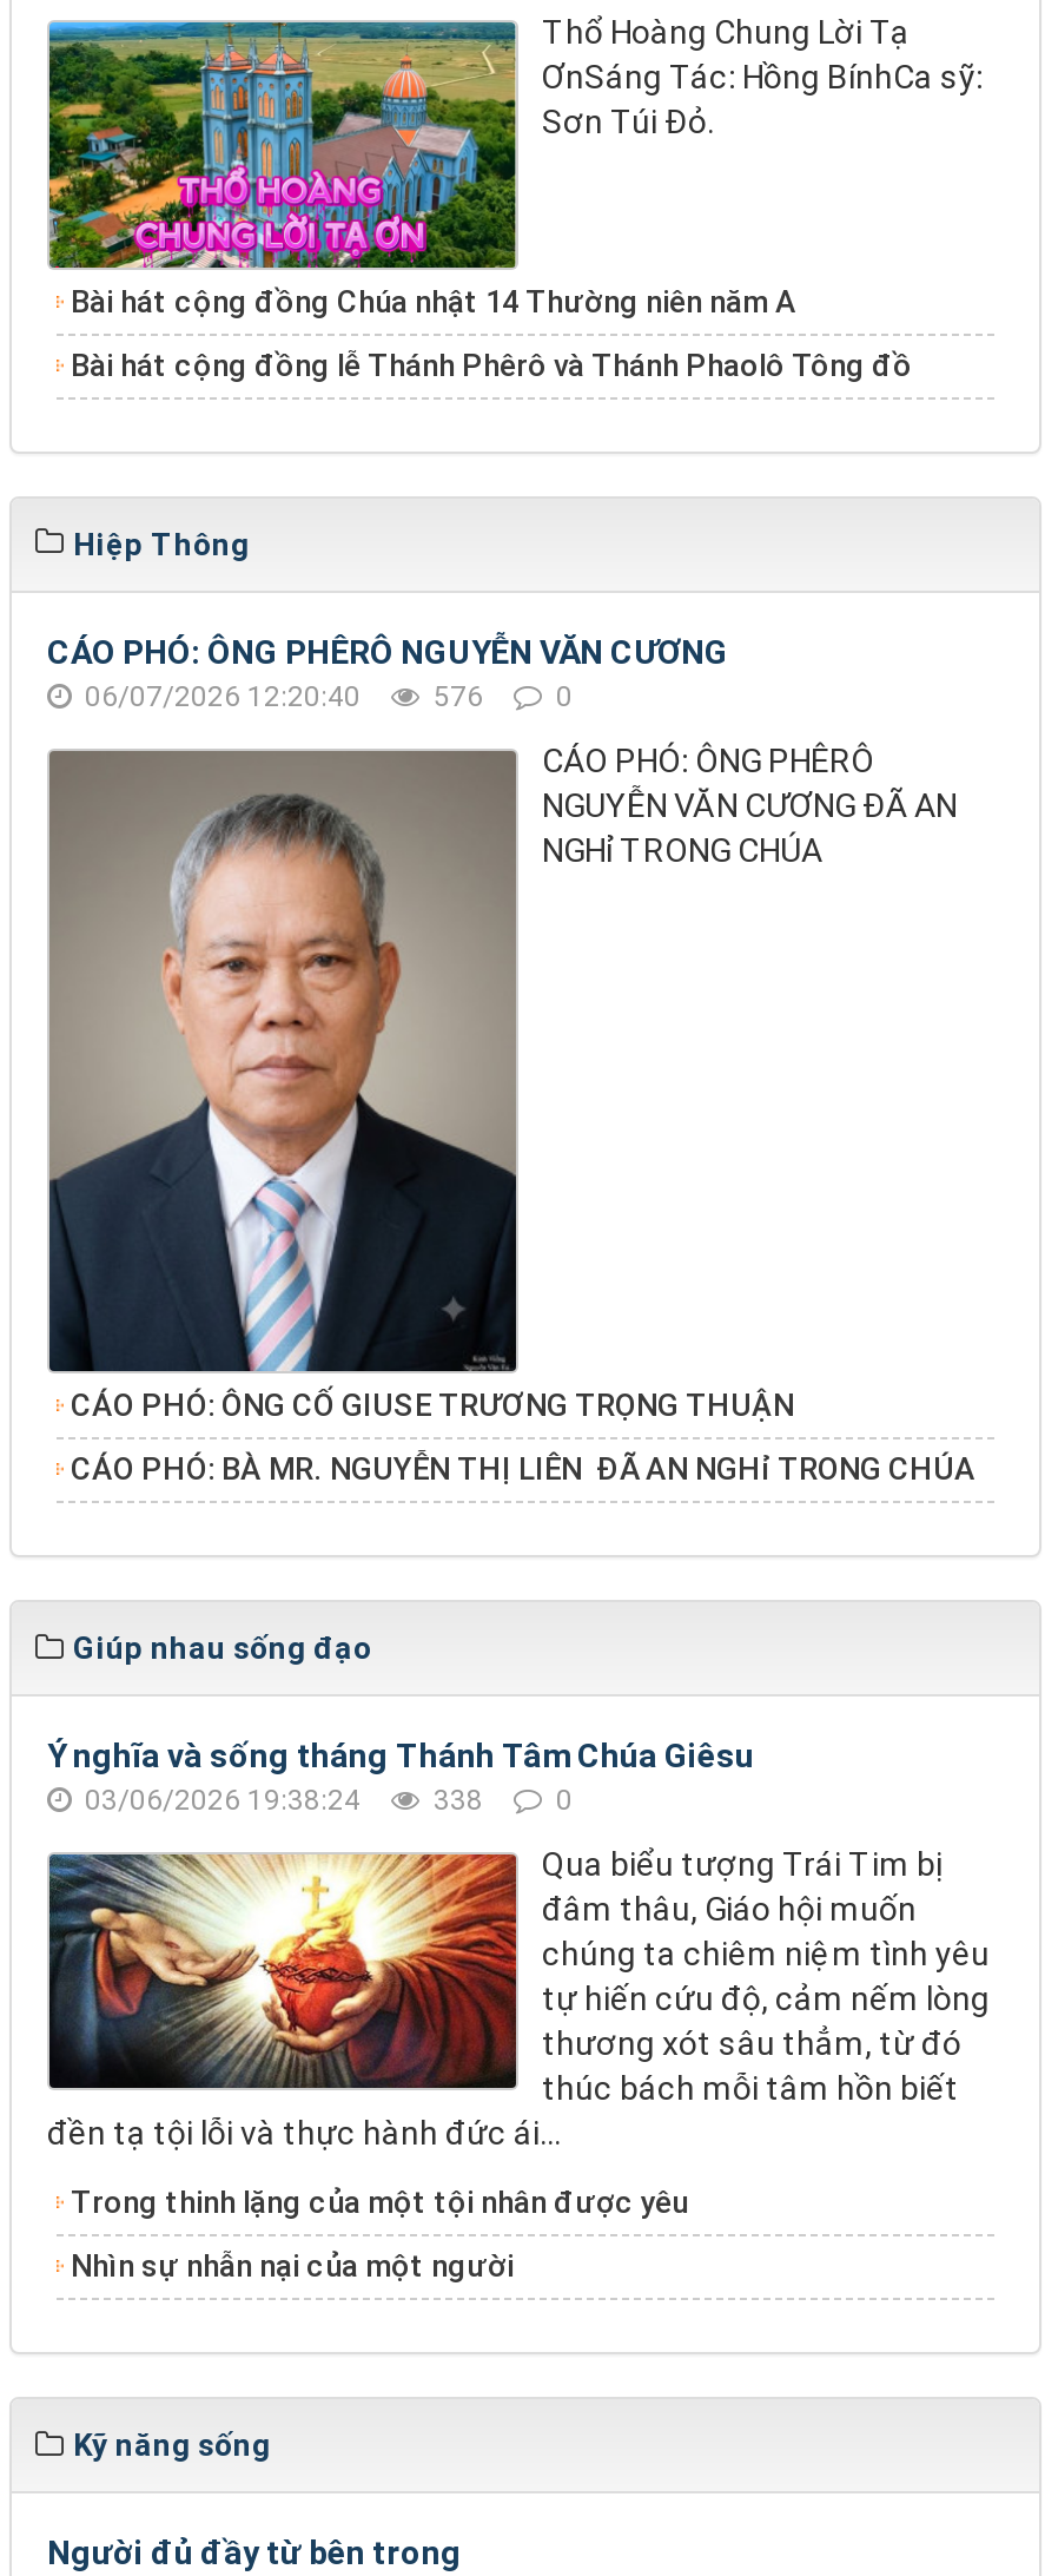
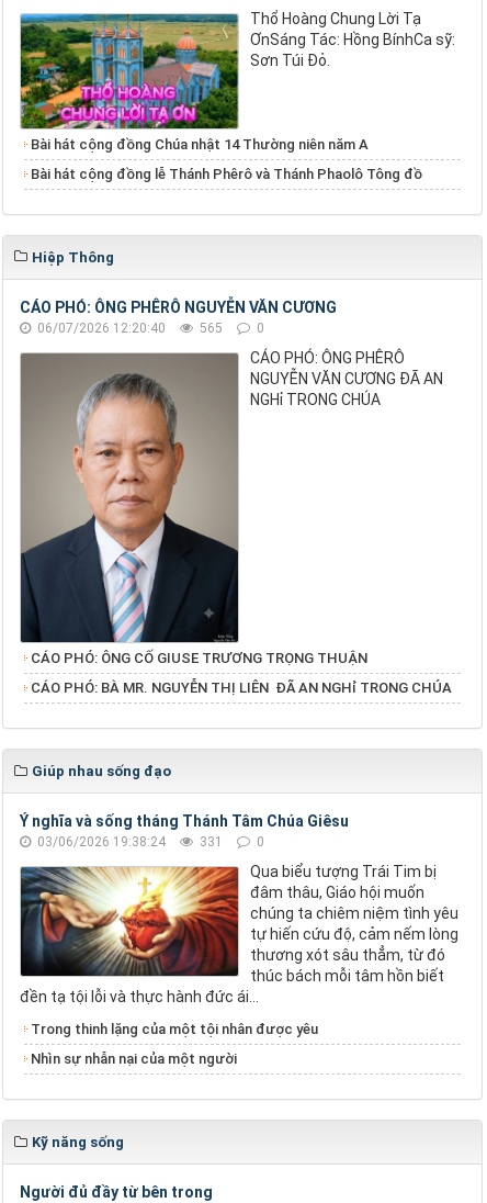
[78,680,573,713] 06/07/2026 12:20:40 576 0 -> [34,320,264,336] 06/07/2026 12:20:40 565 0
[78,1784,573,1817] 03/06/2026 19:38:24 338 0 -> [34,834,264,850] 03/06/2026 19:38:24 331 0

